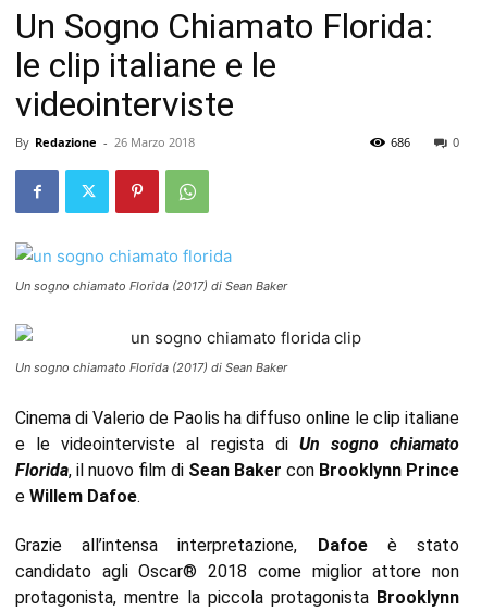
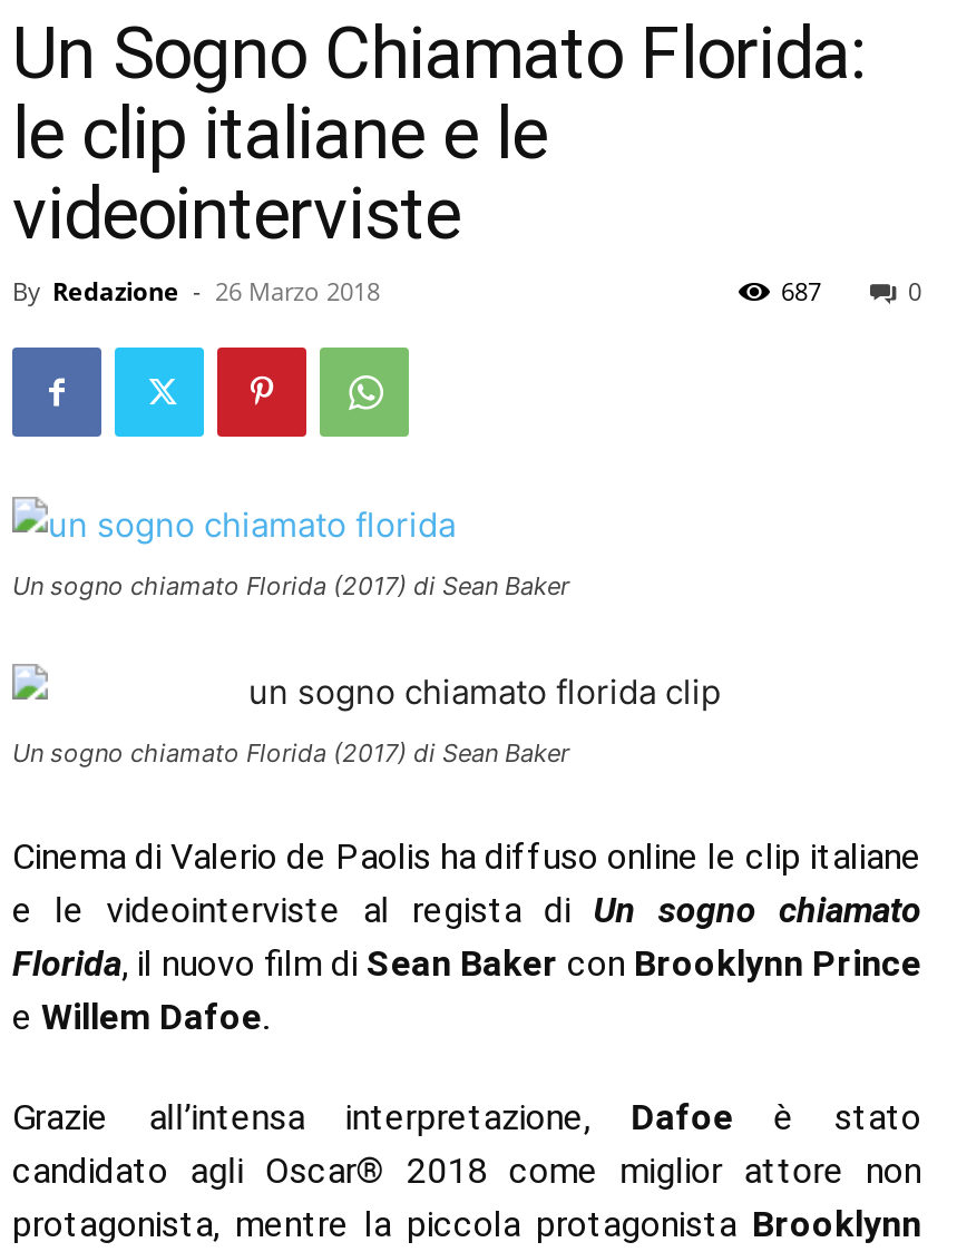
[391,134,410,150] 686 -> [781,274,821,307] 687

